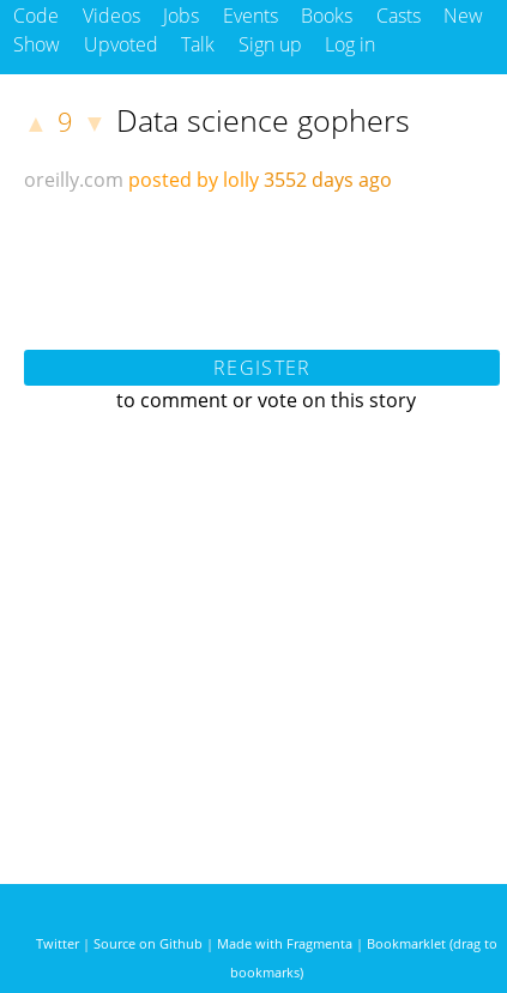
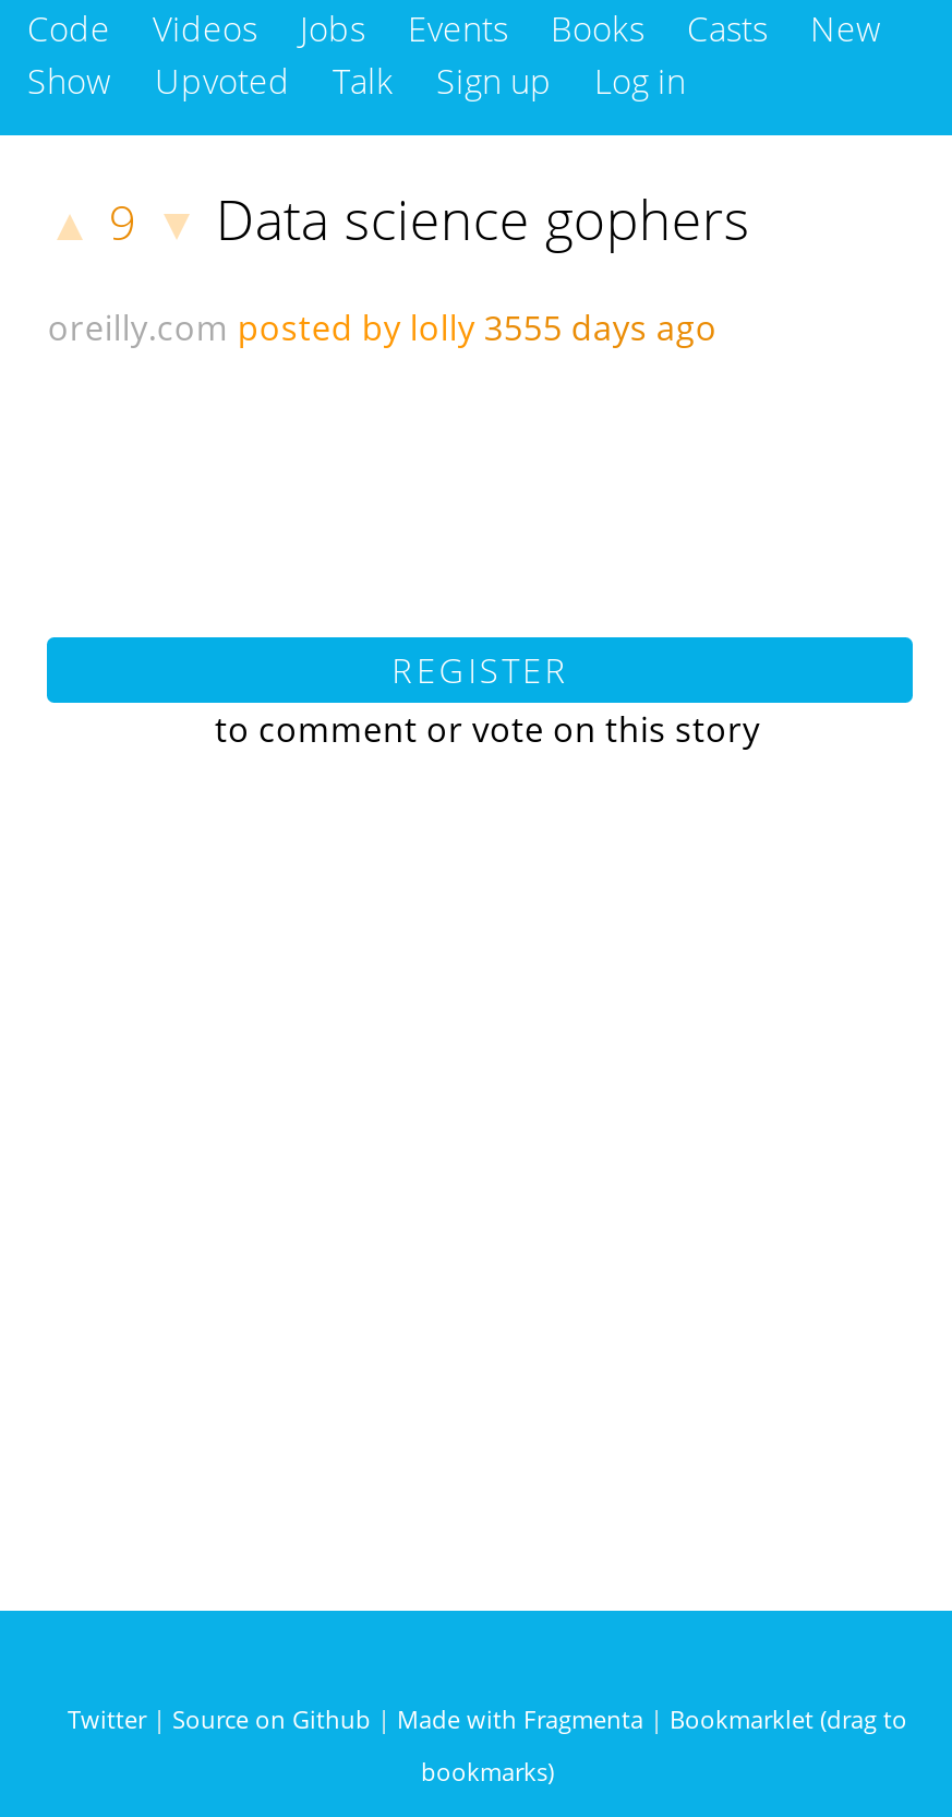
[24,167,402,193] oreilly.com posted by lolly 3552 days ago -> [48,304,735,352] oreilly.com posted by lolly 3555 days ago

